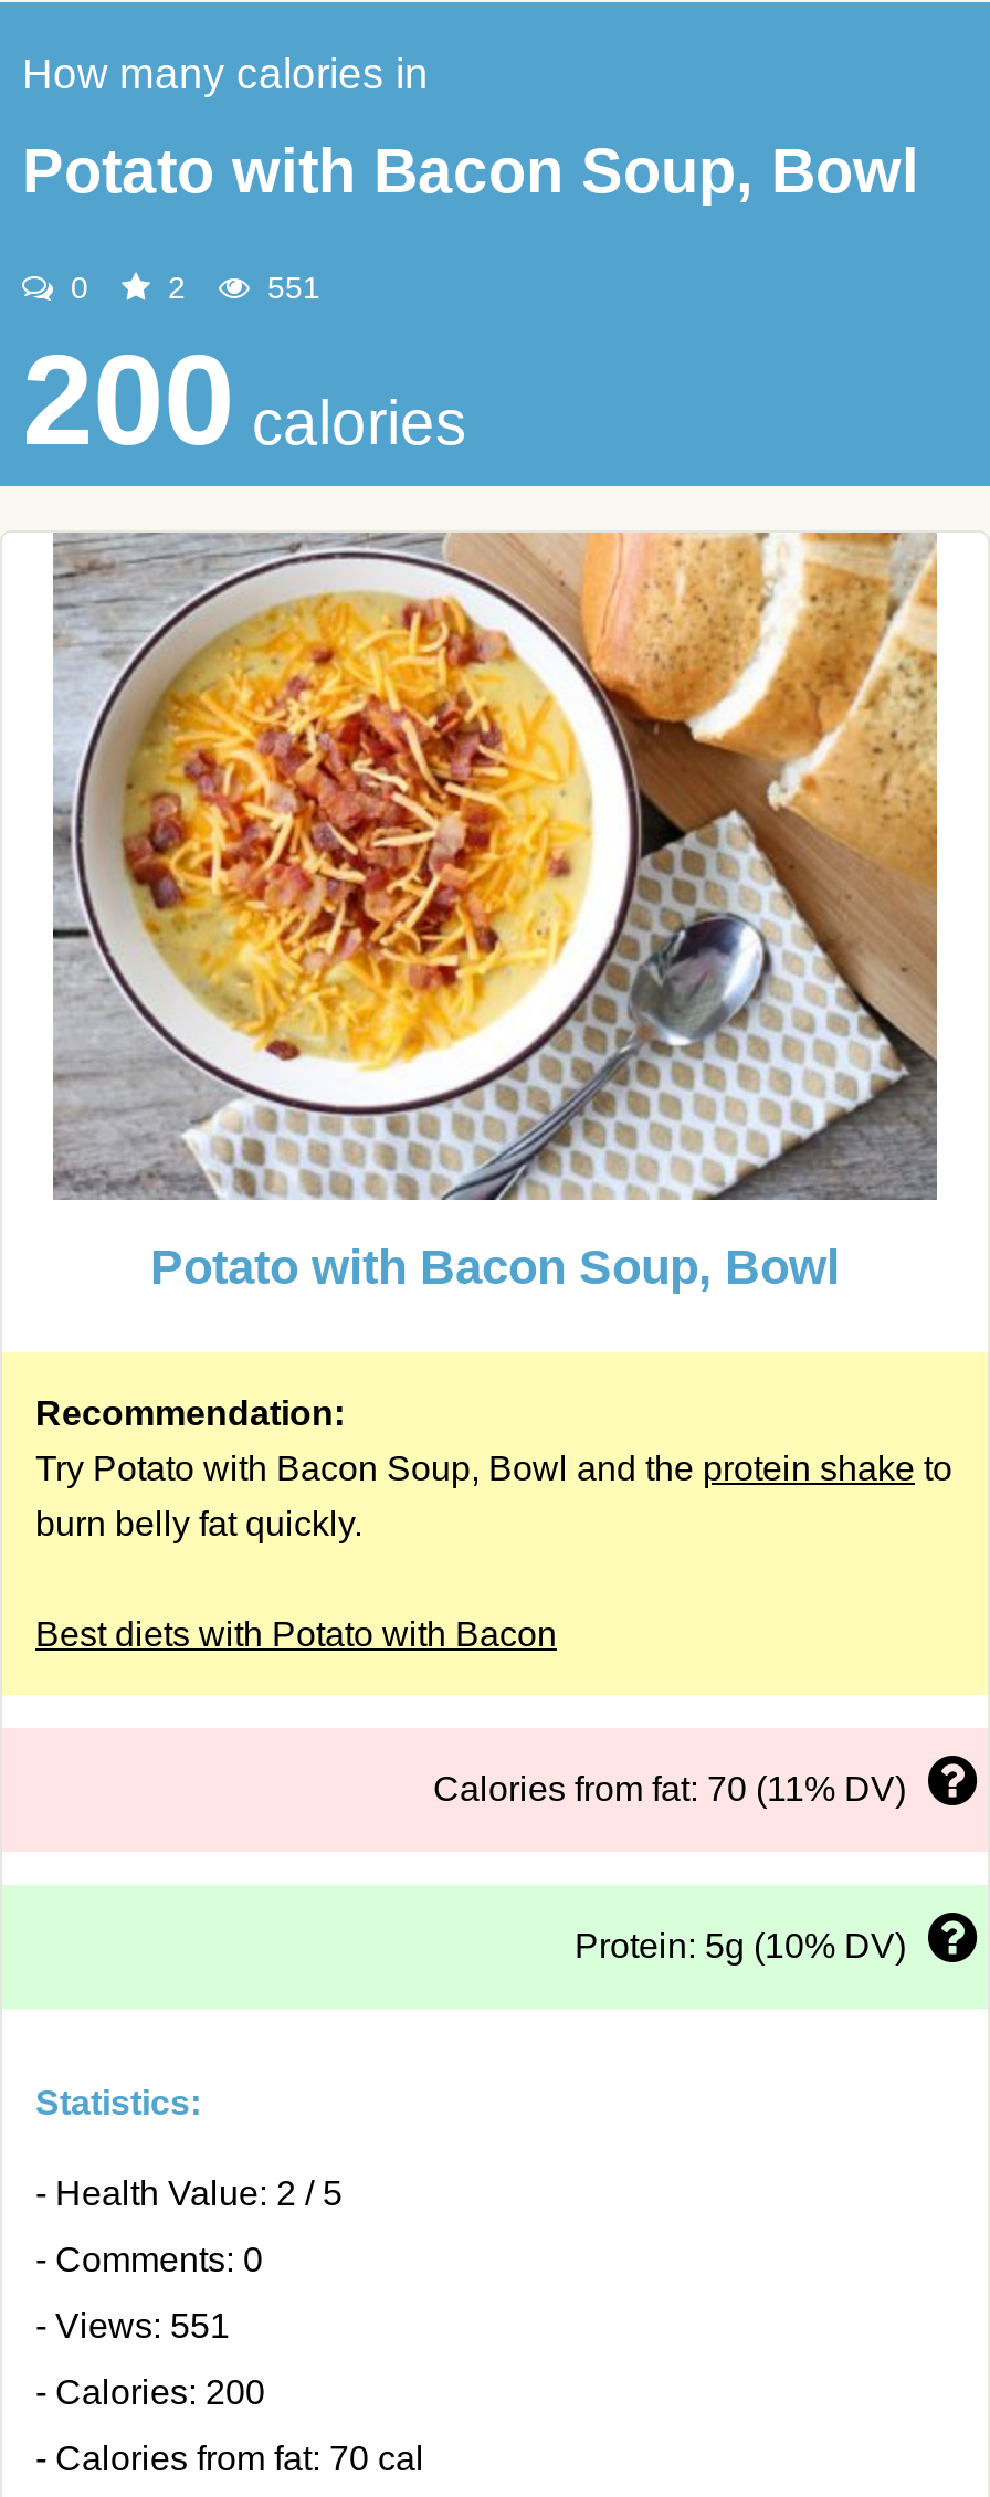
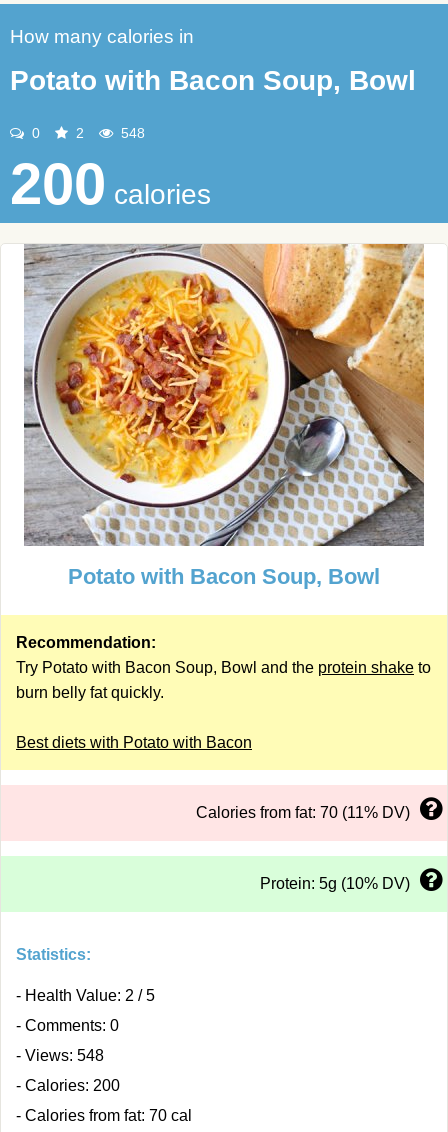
[259,270,320,305] 551 -> [117,125,145,141] 548
[35,2307,230,2345] - Views: 551 -> [16,1047,104,1064] - Views: 548

